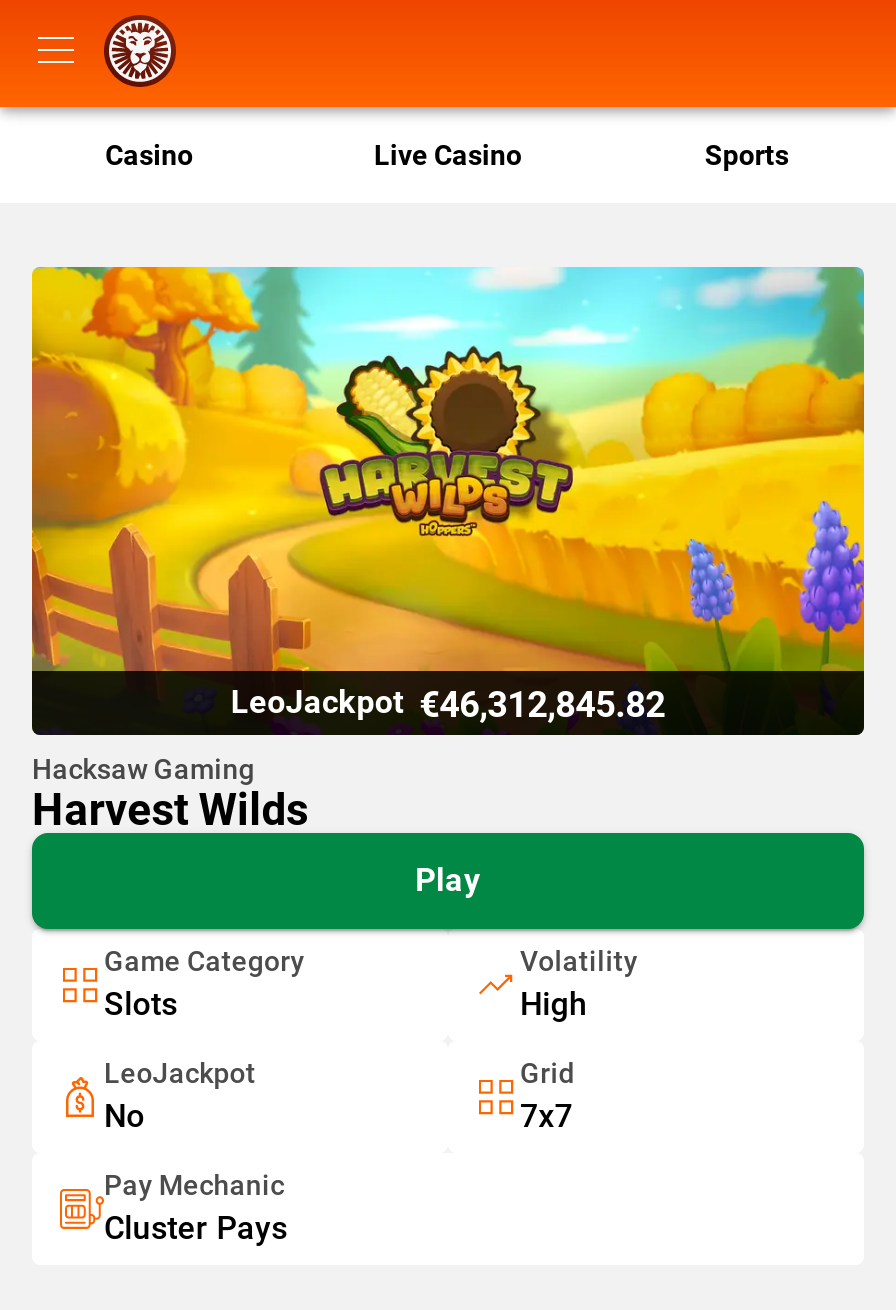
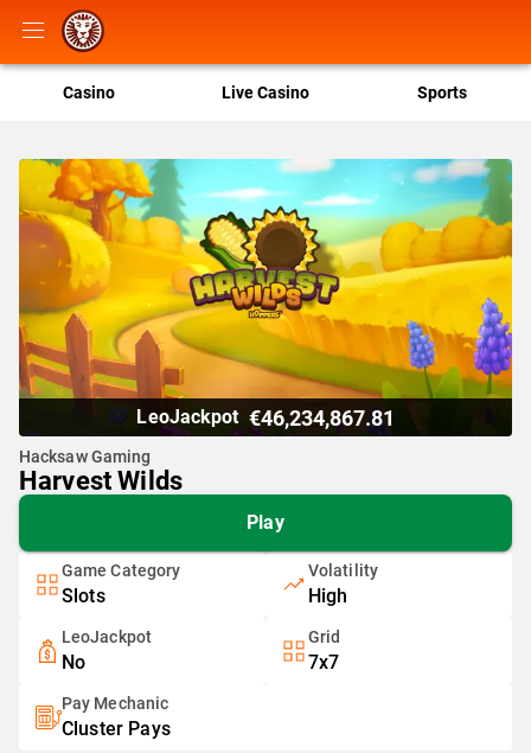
[231,682,665,724] LeoJackpot €46,312,845.82 -> [137,405,394,430] LeoJackpot €46,234,867.81

